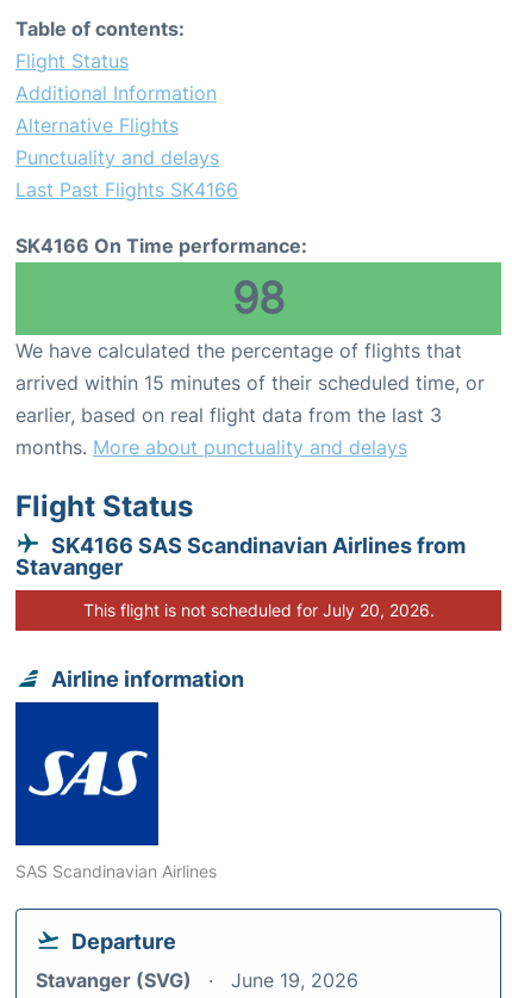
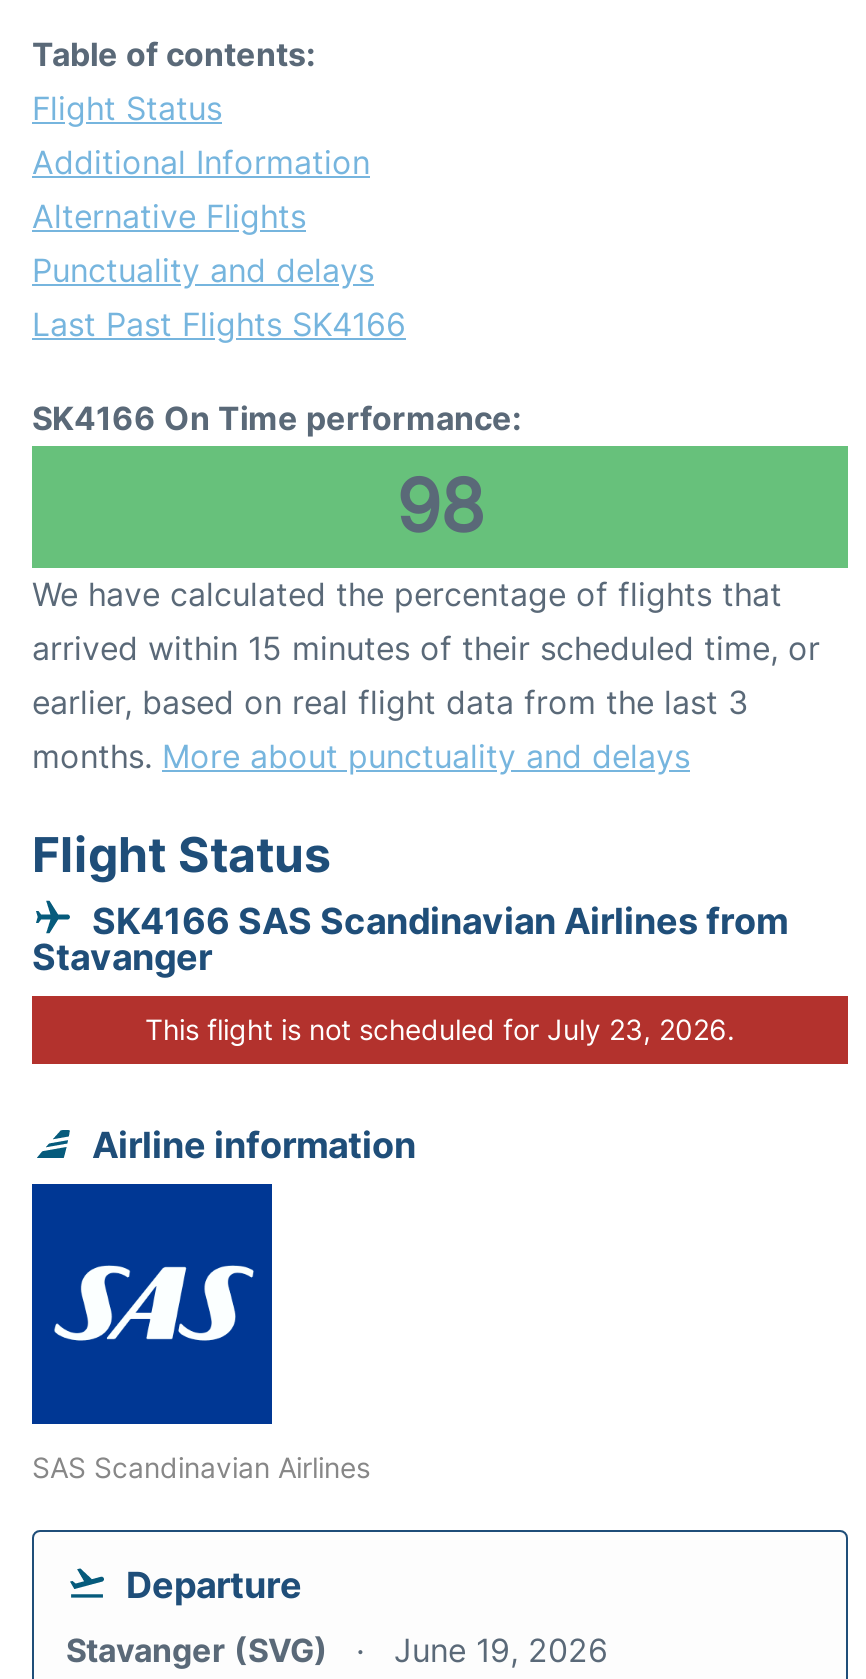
[83,600,434,620] This flight is not scheduled for July 20, 2026. -> [145,1012,735,1046] This flight is not scheduled for July 23, 2026.

